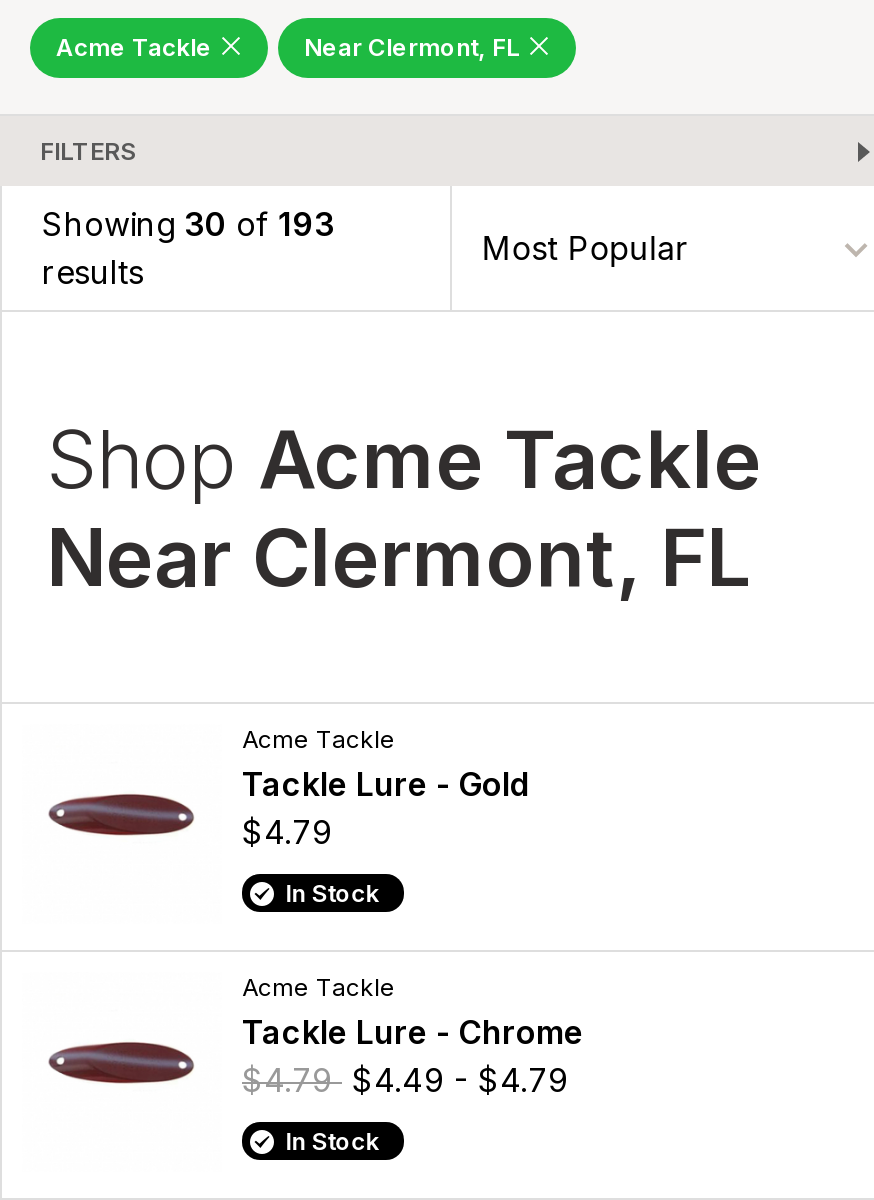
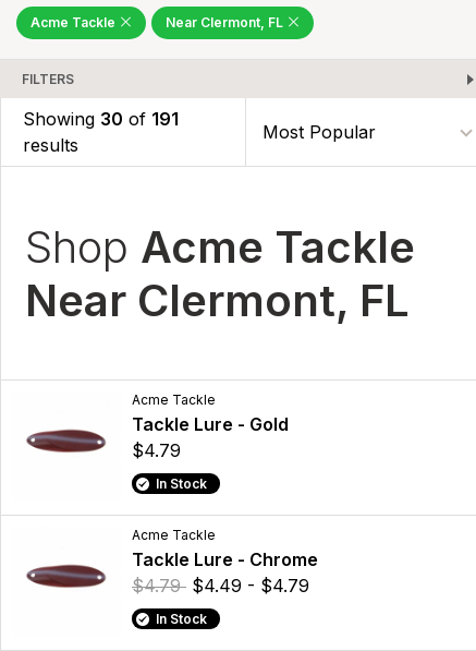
[42,204,334,244] Showing 30 of 193 -> [23,108,179,130] Showing 30 of 191

